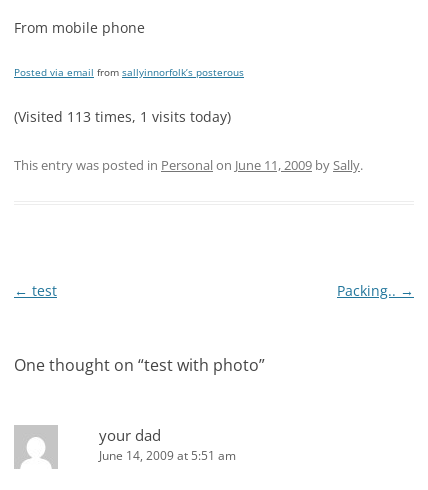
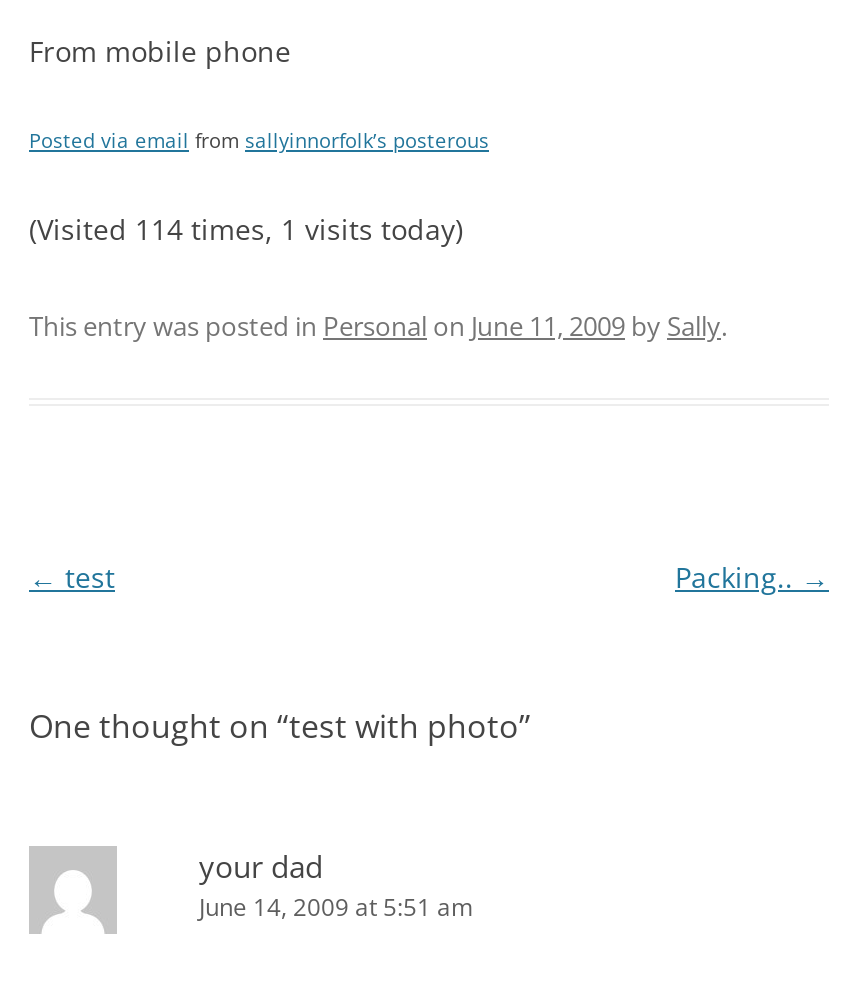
[14,107,231,126] (Visited 113 times, 1 visits today) -> [29,210,463,248] (Visited 114 times, 1 visits today)

